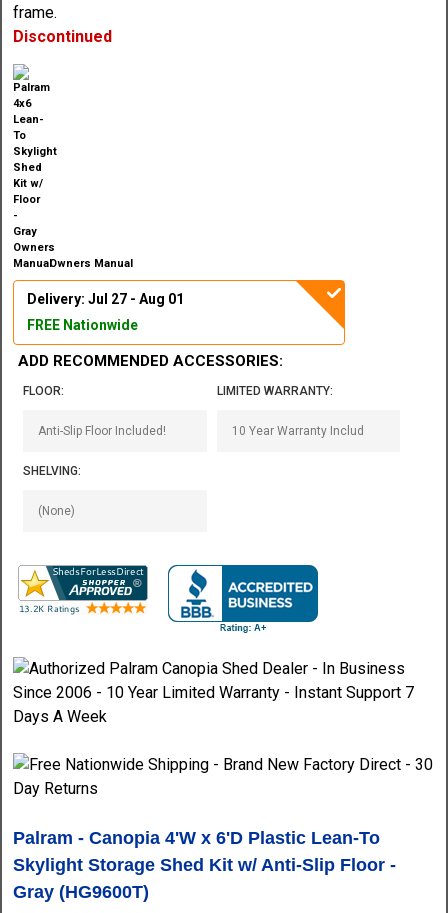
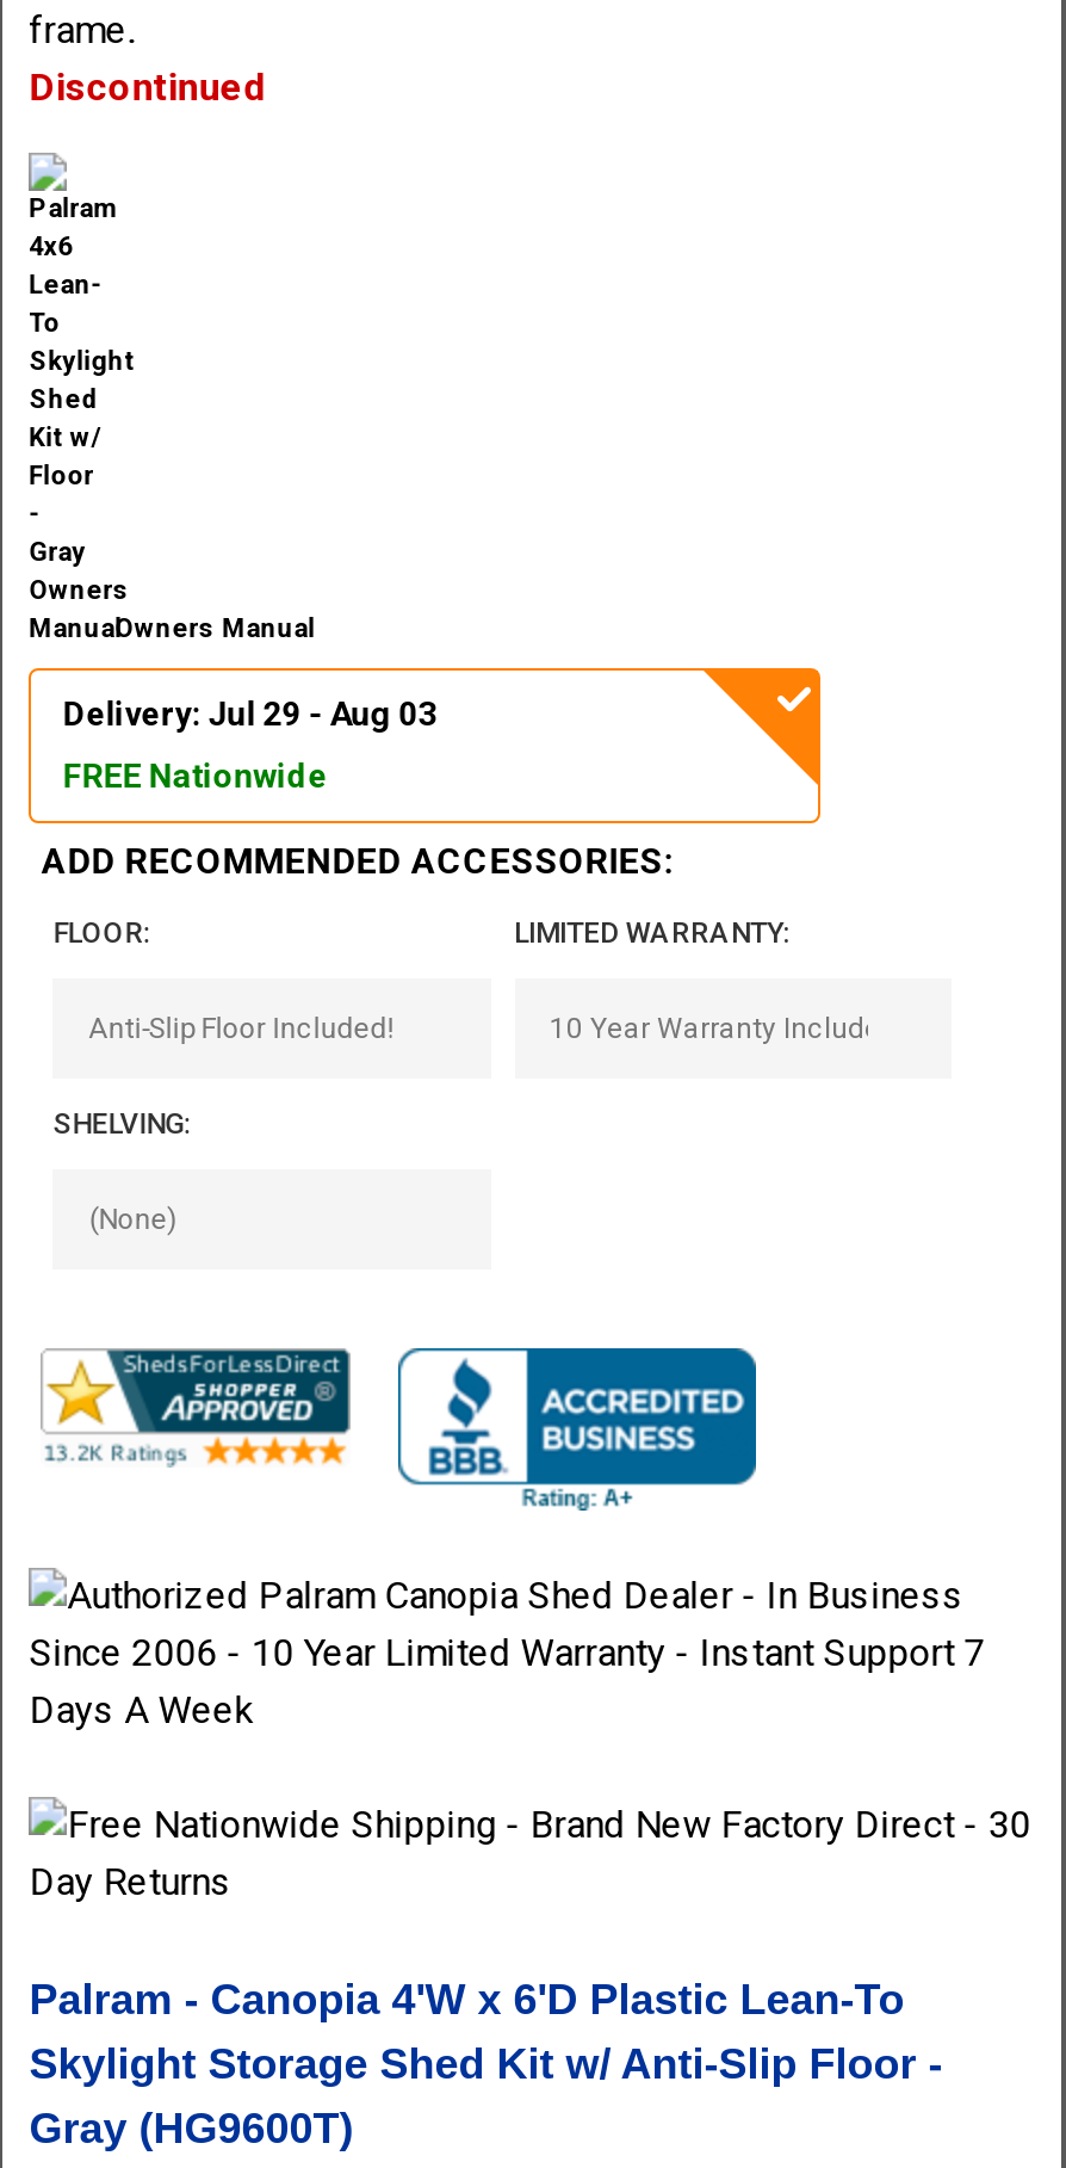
[27,291,184,307] Delivery: Jul 27 - Aug 01 -> [62,694,437,733] Delivery: Jul 29 - Aug 03

